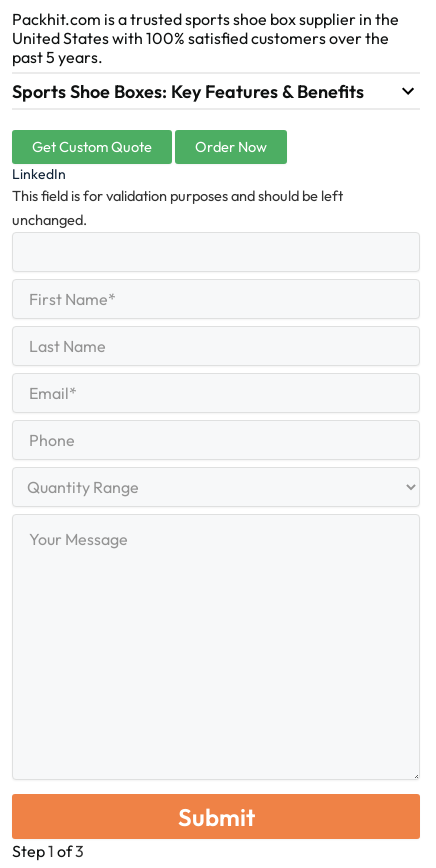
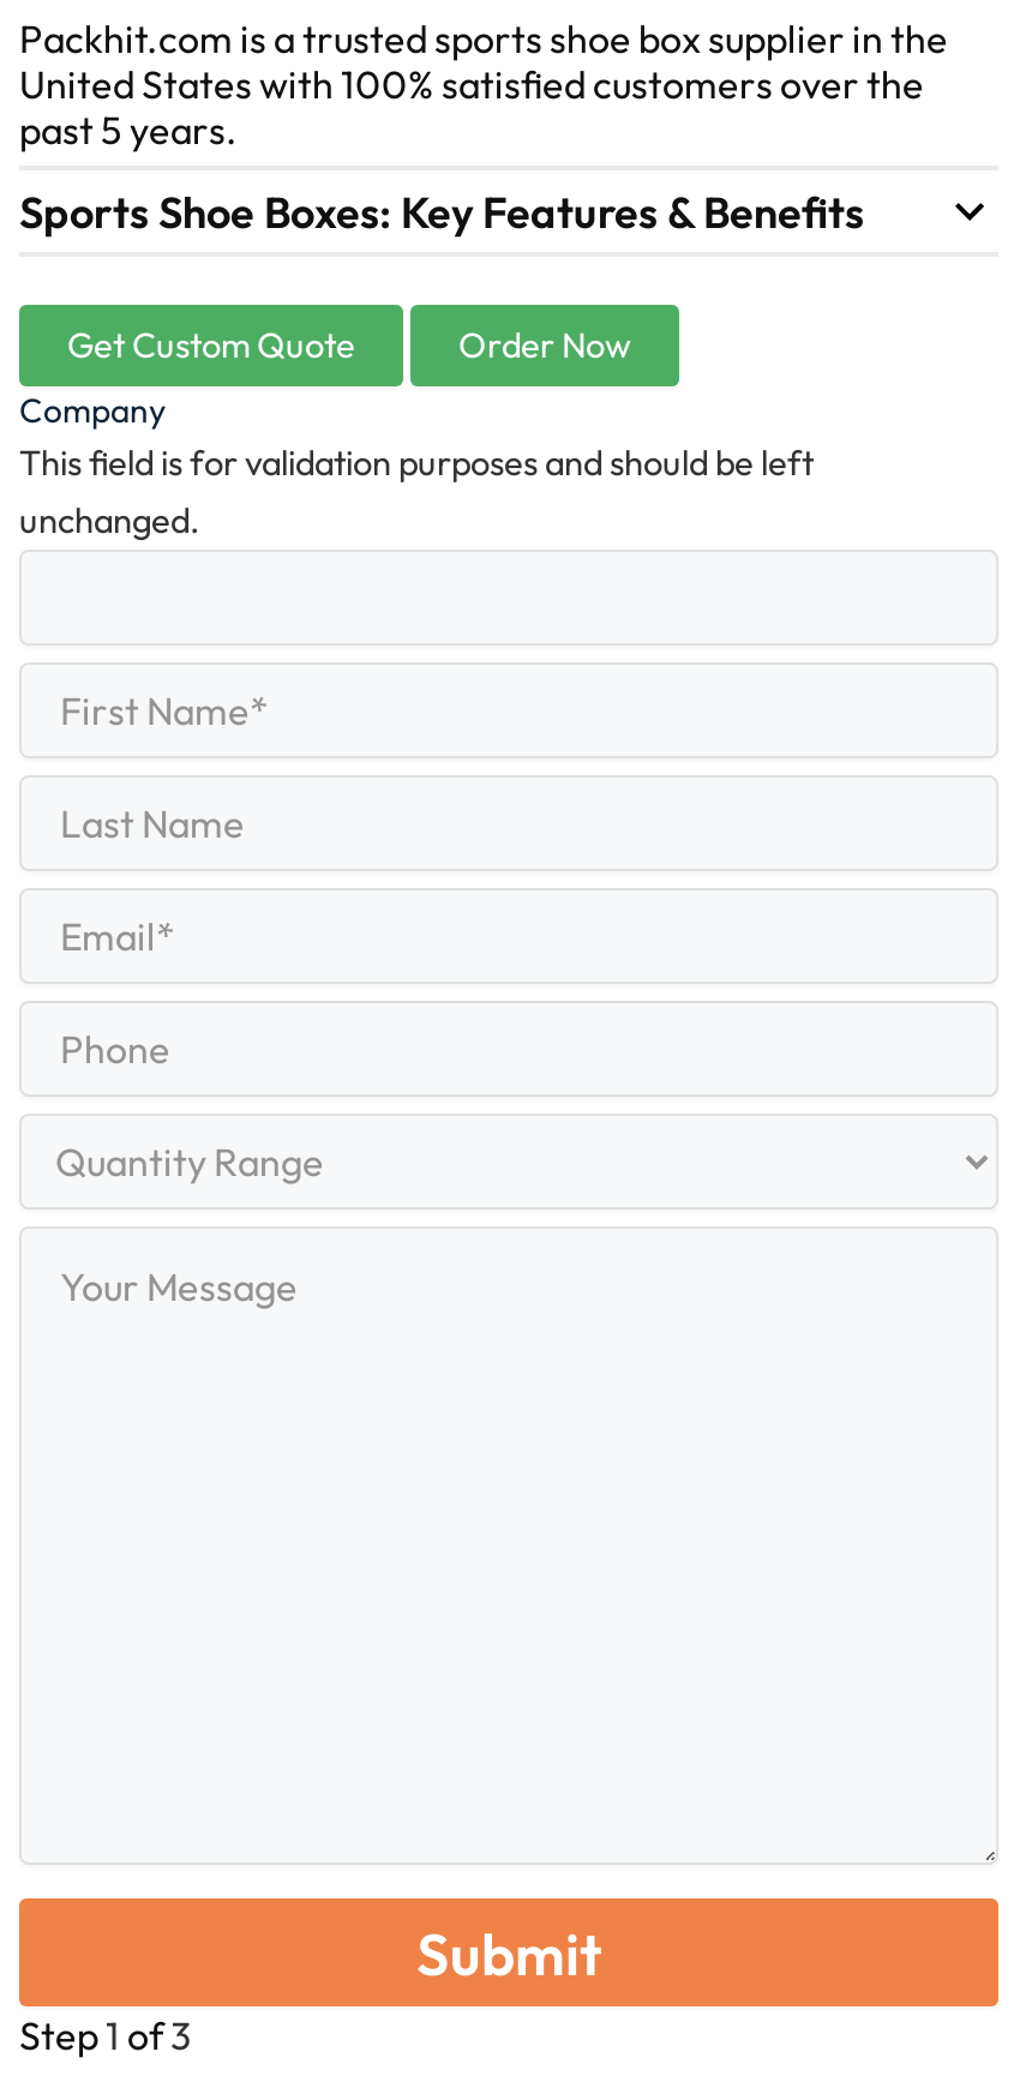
[12,165,66,183] LinkedIn -> [19,389,166,432] Company

